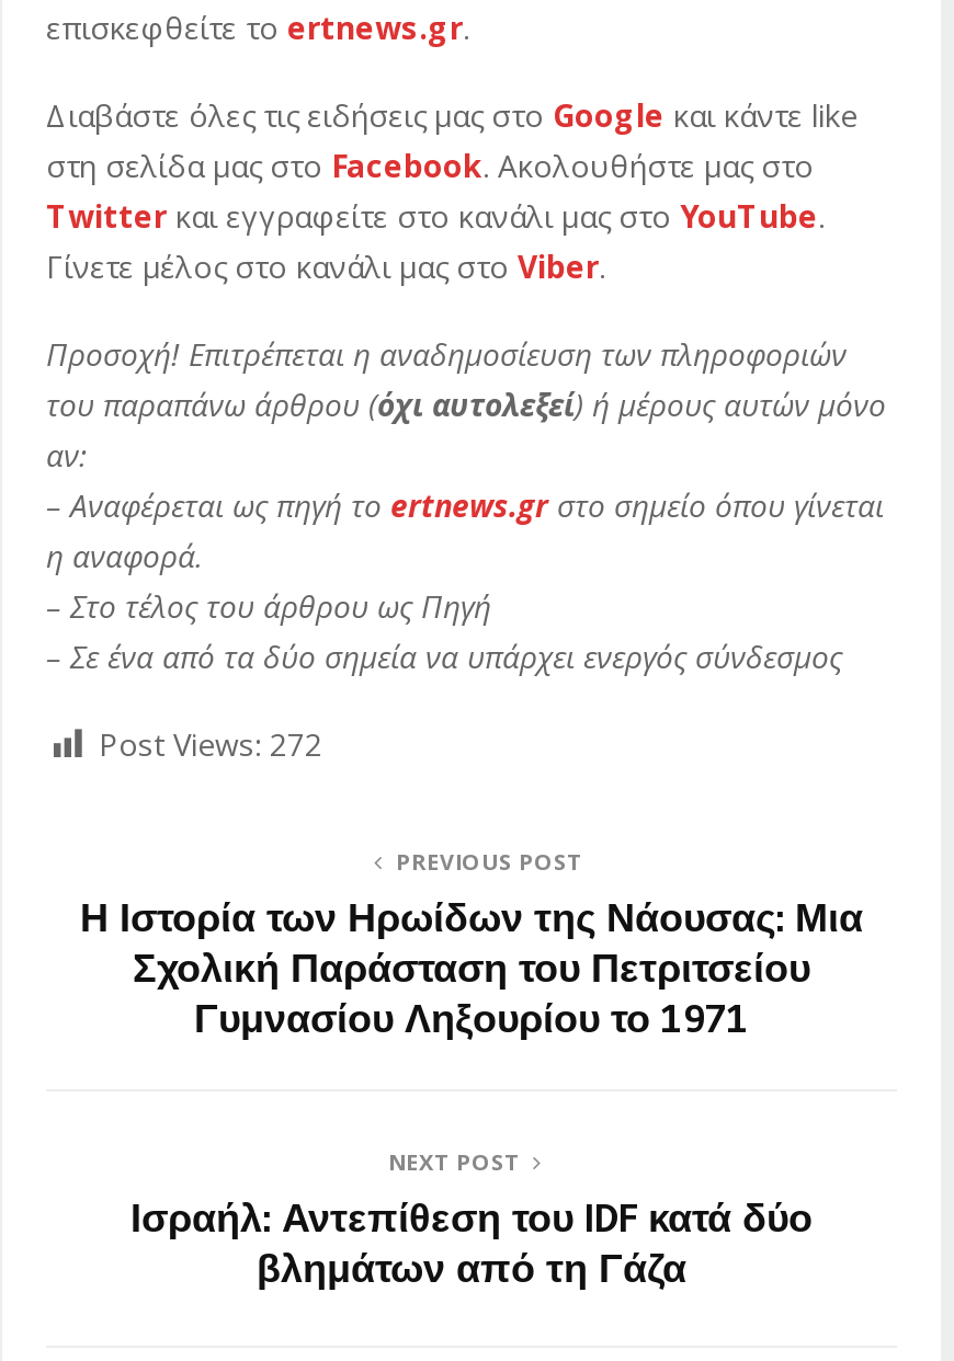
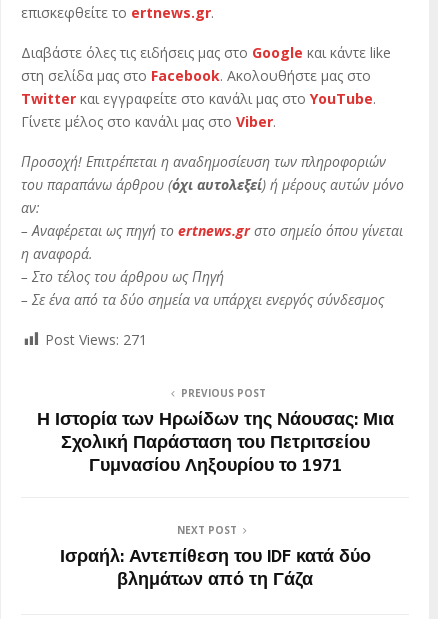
[99,723,322,765] Post Views: 272 -> [45,330,147,349] Post Views: 271

